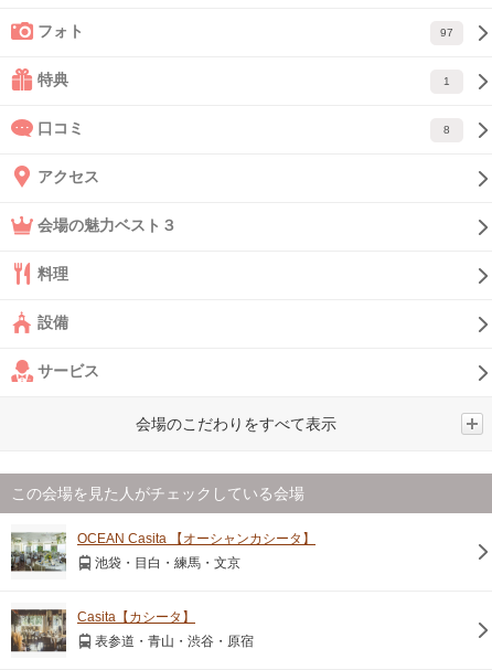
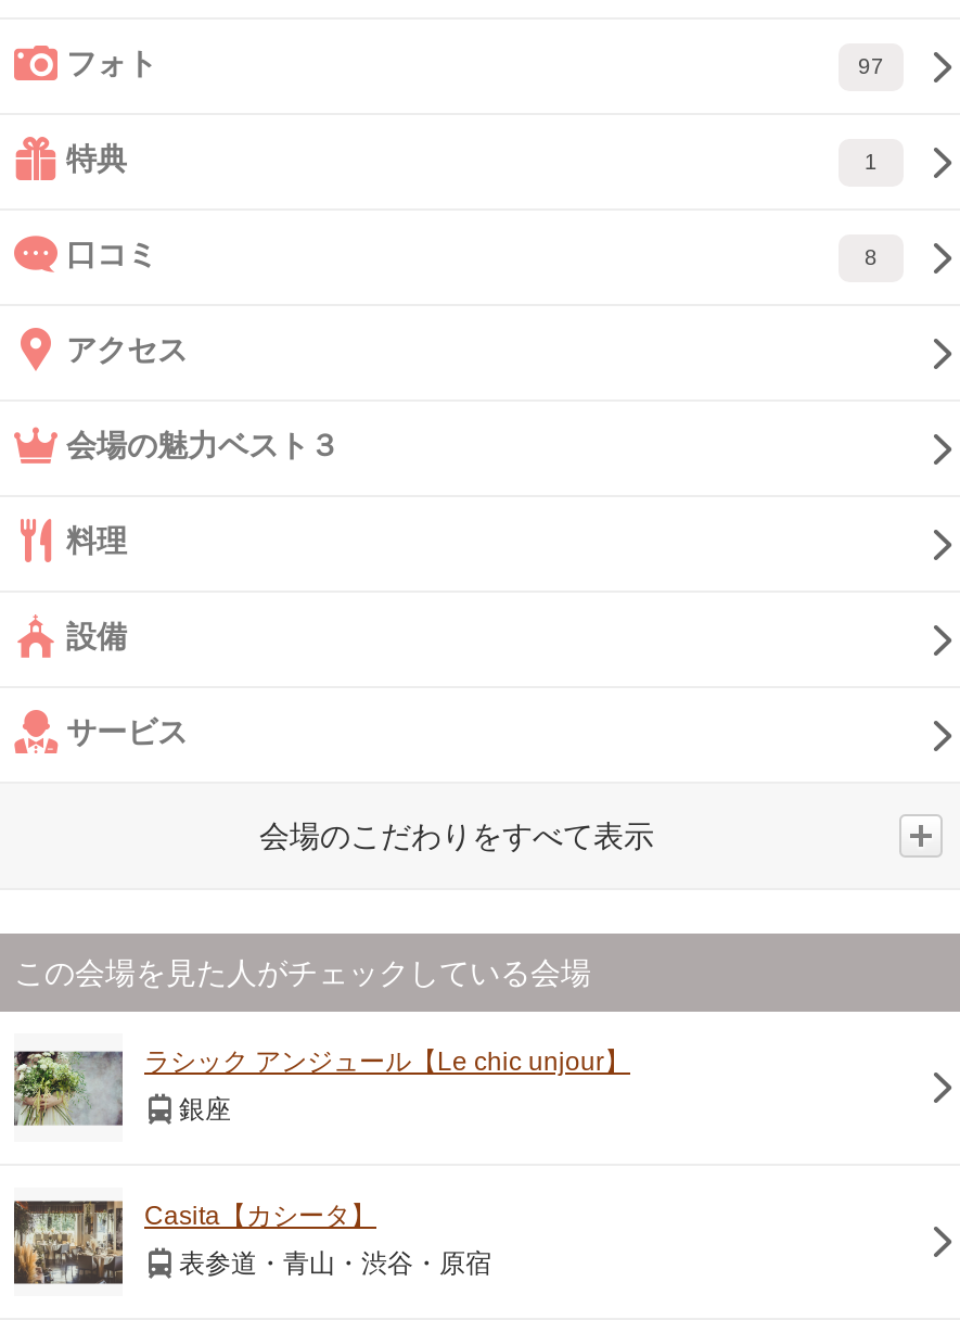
[10,531,315,573] [image] | OCEAN Casita 【オーシャンカシータ】 -> [12,1047,630,1127] [image] | ラシック アンジュール【Le chic unjour】
[95,556,240,571] 池袋・目白・練馬・文京 -> [179,1095,231,1125] 銀座

